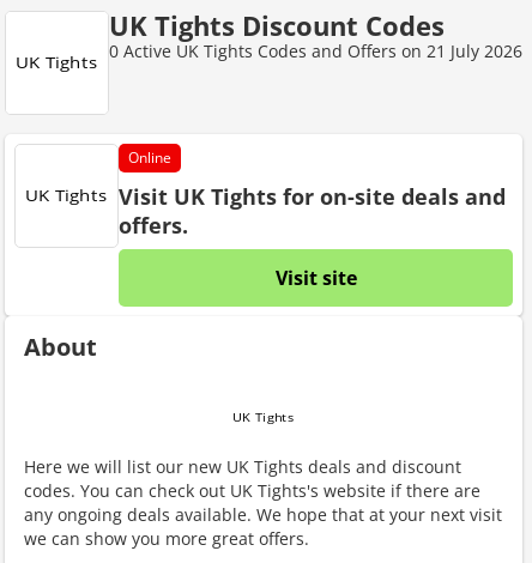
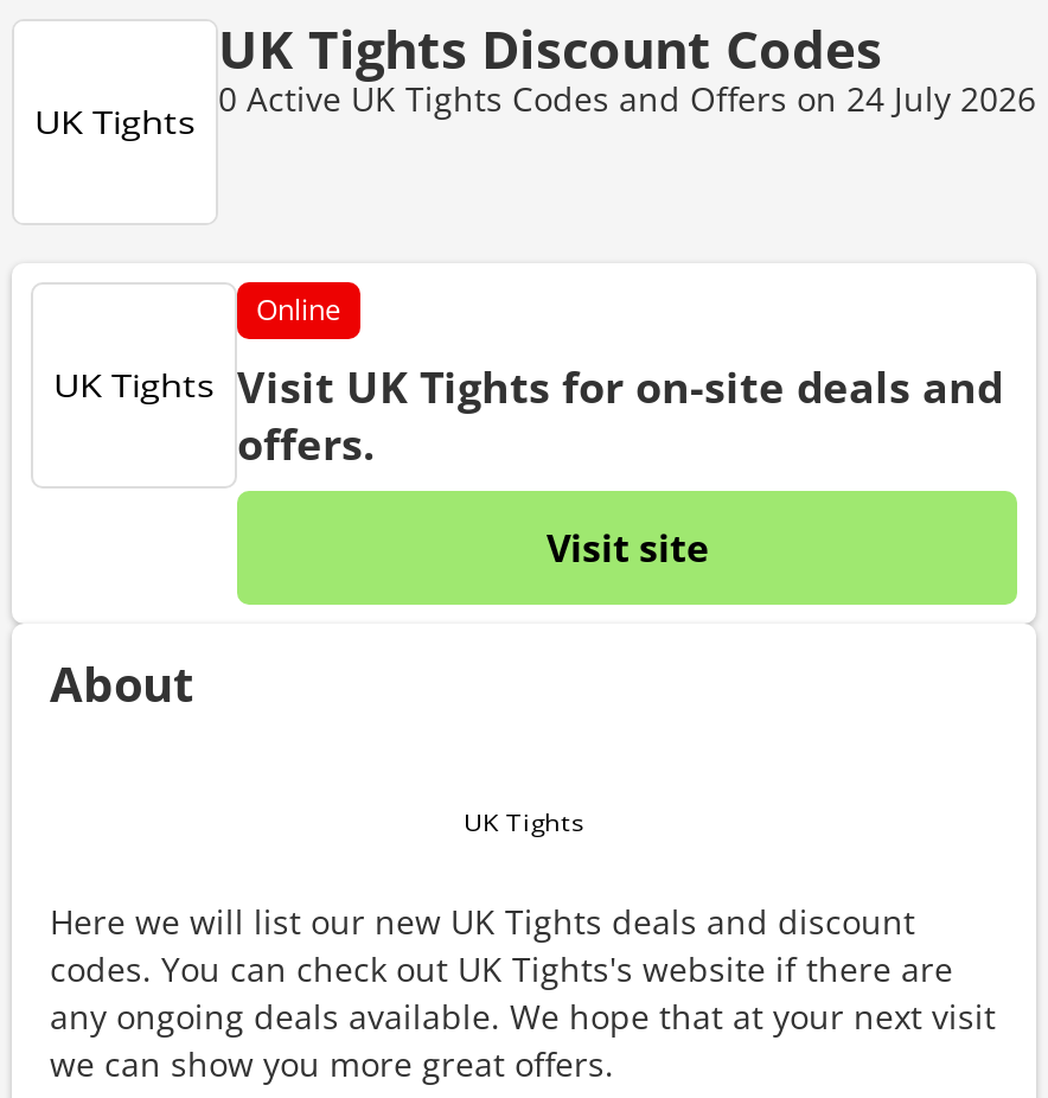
[109,40,522,62] 0 Active UK Tights Codes and Offers on 21 July 2026 -> [218,76,1036,121] 0 Active UK Tights Codes and Offers on 24 July 2026

